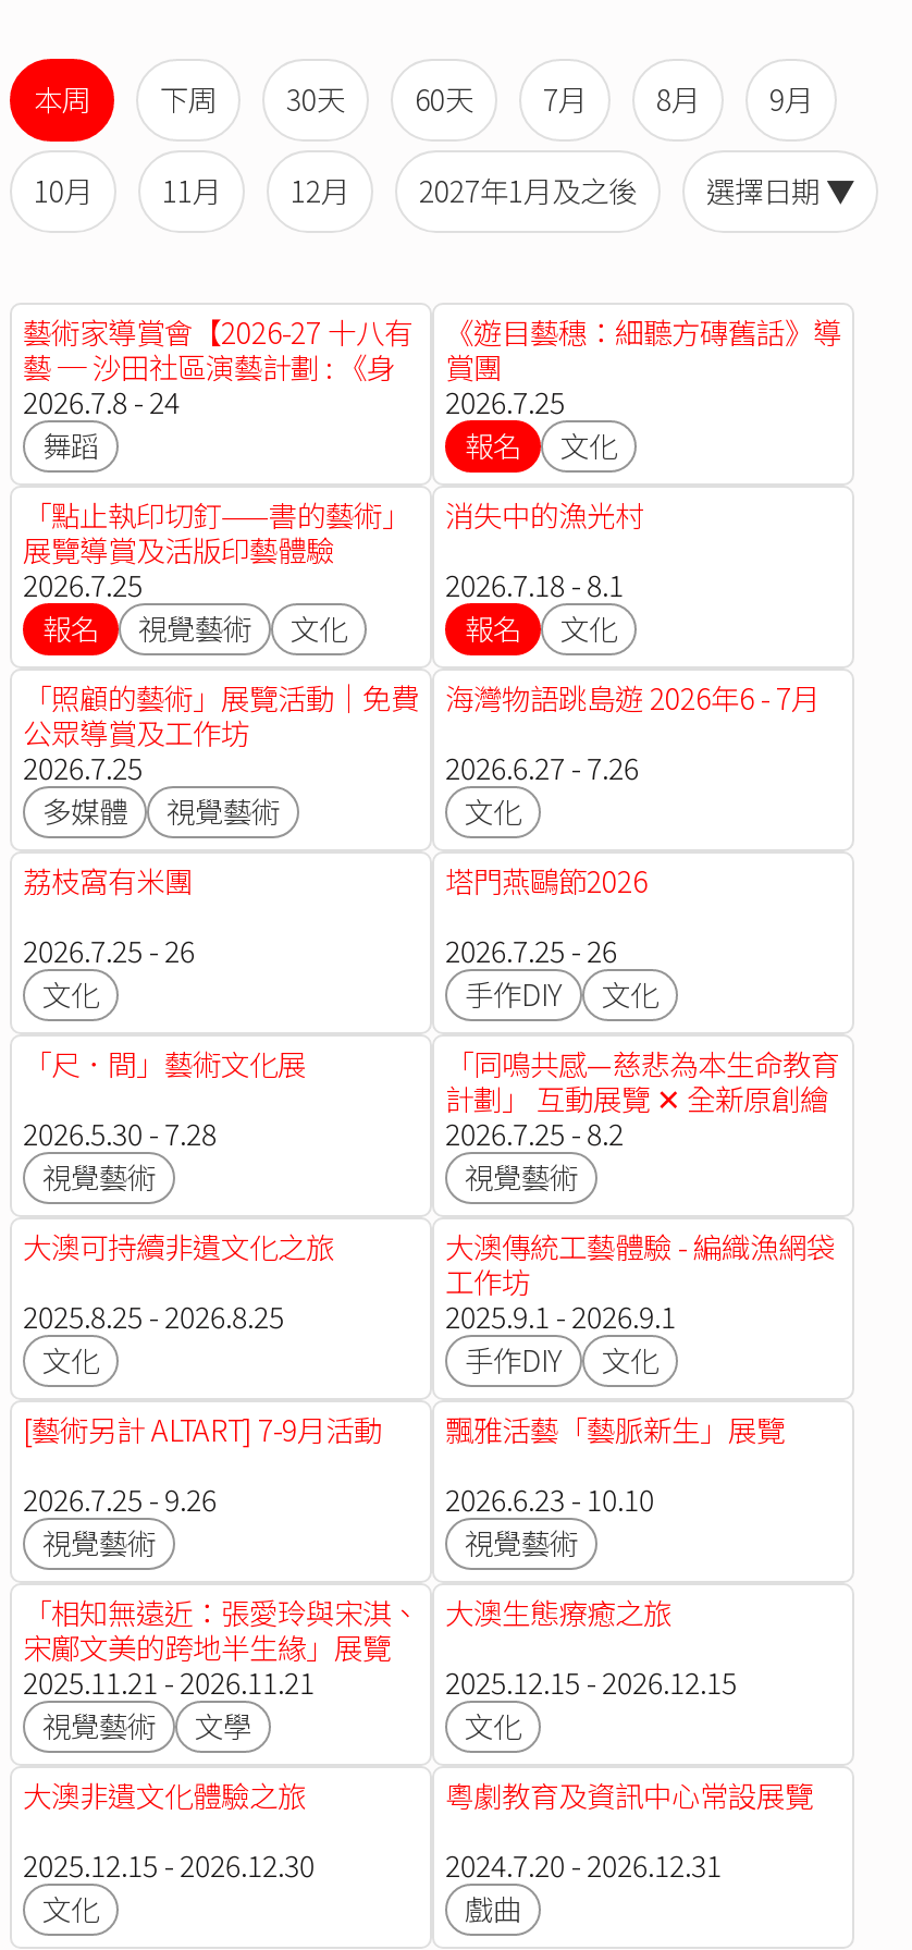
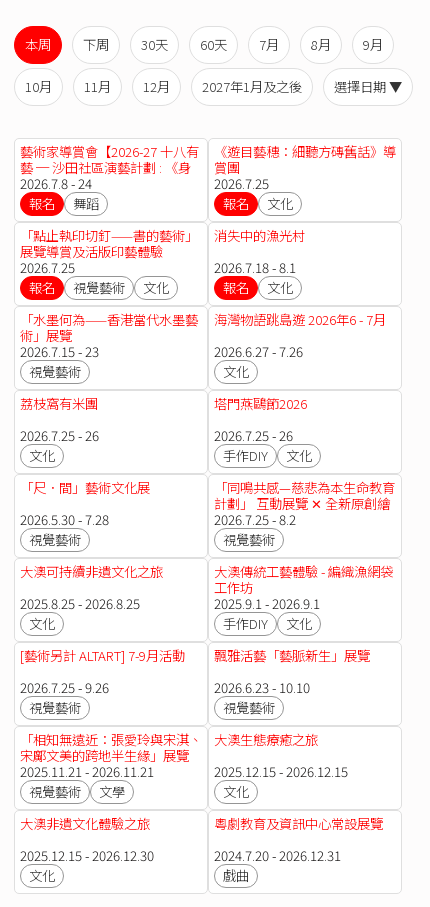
none -> [29,194,55,213] 報名
[23,677,419,832] 「照顧的藝術」展覽活動｜免費 | 公眾導賞及工作坊 | 2026.7.25 | 多媒體 -> [20,310,198,361] 「水墨何為——香港當代水墨藝 | 術」展覽 | 2026.7.15 - 23

